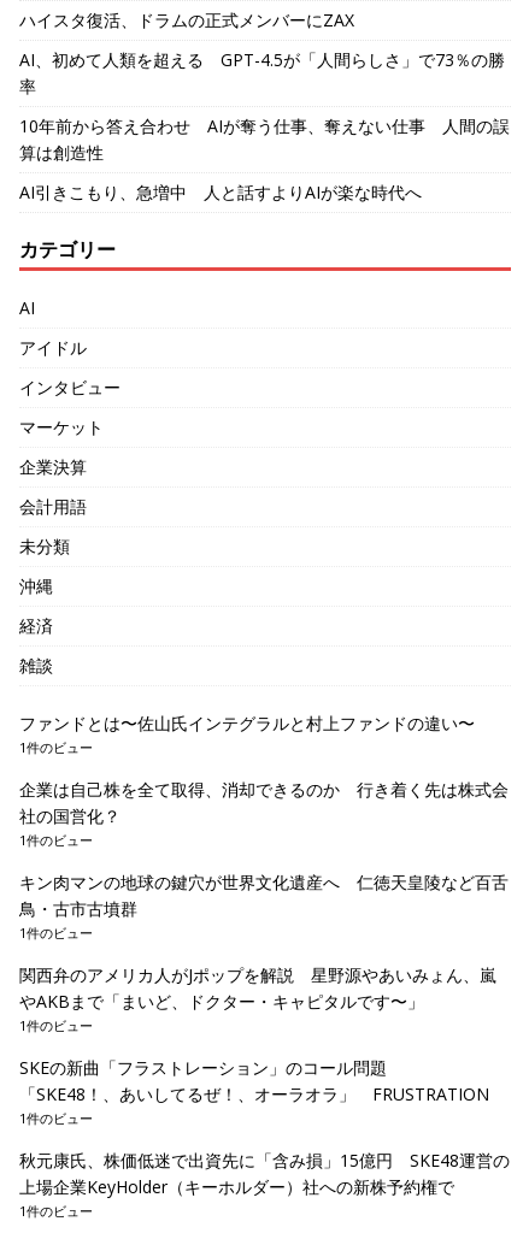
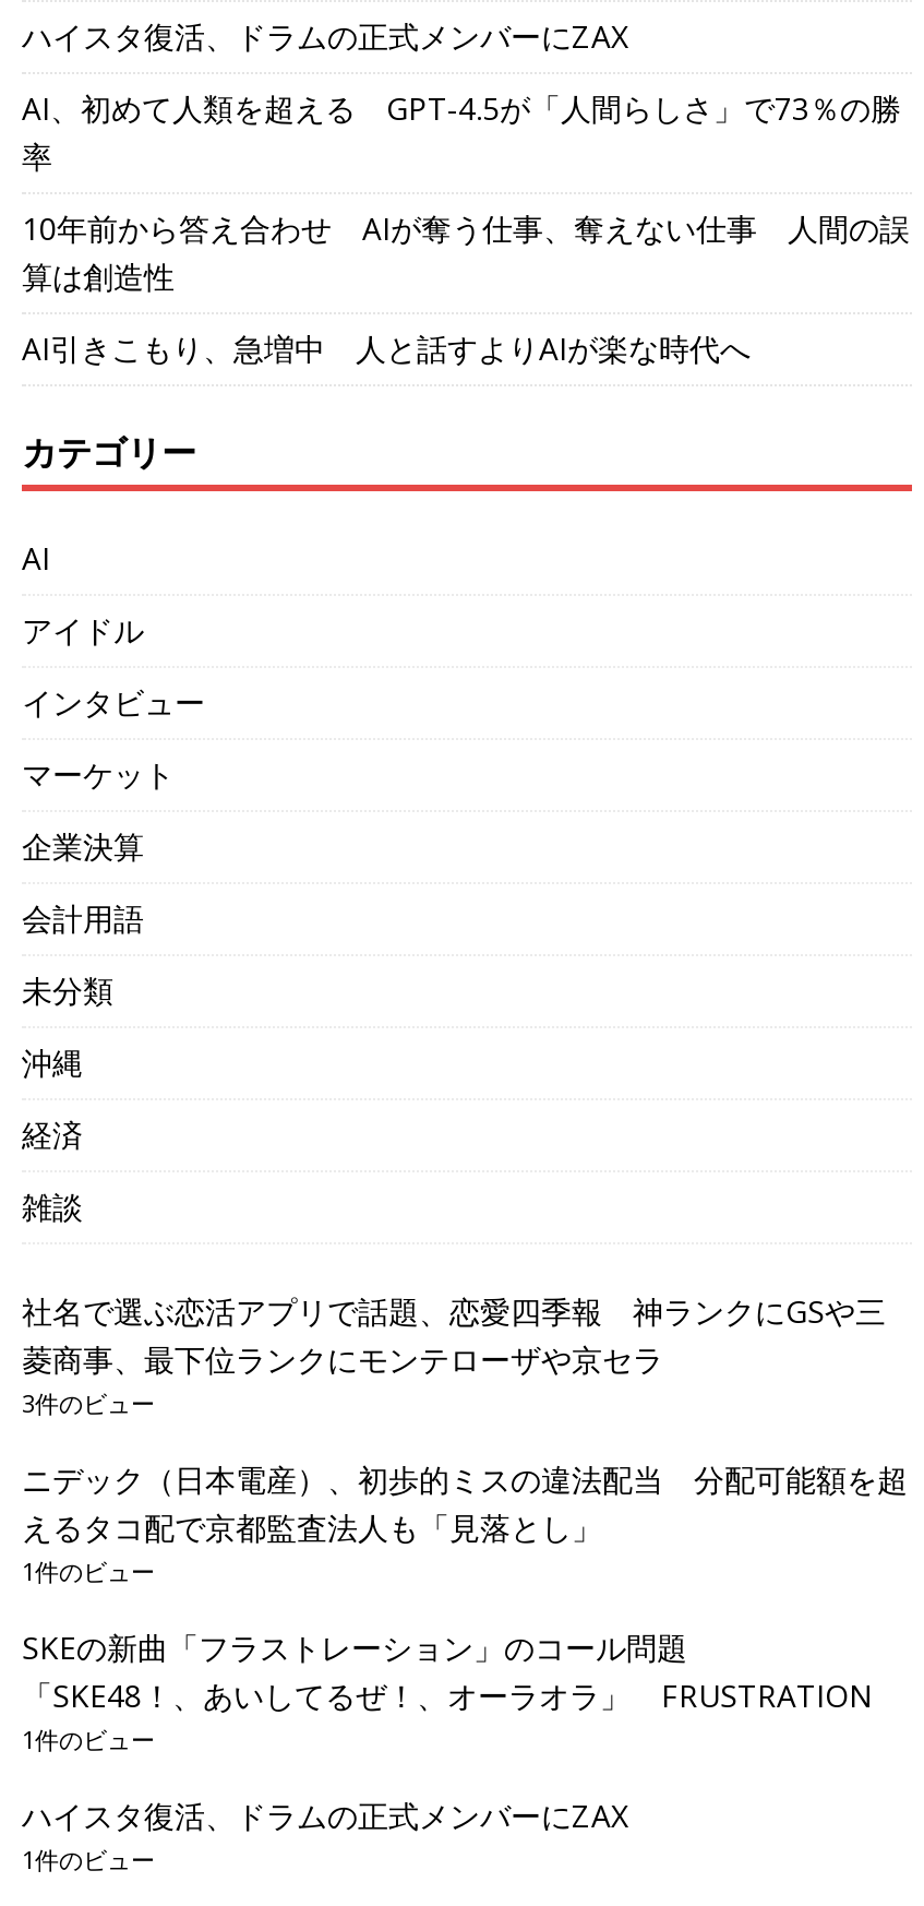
[19,712,509,1013] ファンドとは〜佐山氏インテグラルと村上ファンドの違い〜 | 1件のビュー | 企業は自己株を全て取得、消却できるのか 行き着く先は株式会 | 社の国営化？ | 1件のビュー | キン肉マンの地球の鍵穴が世界文化遺産へ 仁徳天皇陵など百舌 | 鳥・古市古墳群 | 1件のビュー | 関西弁のアメリカ人がJポップを解説 星野源やあいみょん、嵐 | やAKBまで「まいど、ドクター・キャピタルです〜」 -> [22,1290,908,1548] 社名で選ぶ恋活アプリで話題、恋愛四季報 神ランクにGSや三 | 菱商事、最下位ランクにモンテローザや京セラ | 3件のビュー | ニデック（日本電産）、初歩的ミスの違法配当 分配可能額を超 | えるタコ配で京都監査法人も「見落とし」
[19,1149,510,1198] 秋元康氏、株価低迷で出資先に「含み損」15億円 SKE48運営の | 上場企業KeyHolder（キーホルダー）社への新株予約権で -> [22,1795,628,1836] ハイスタ復活、ドラムの正式メンバーにZAX

